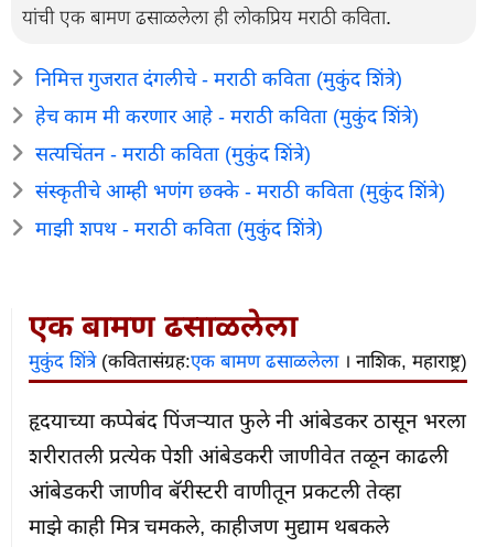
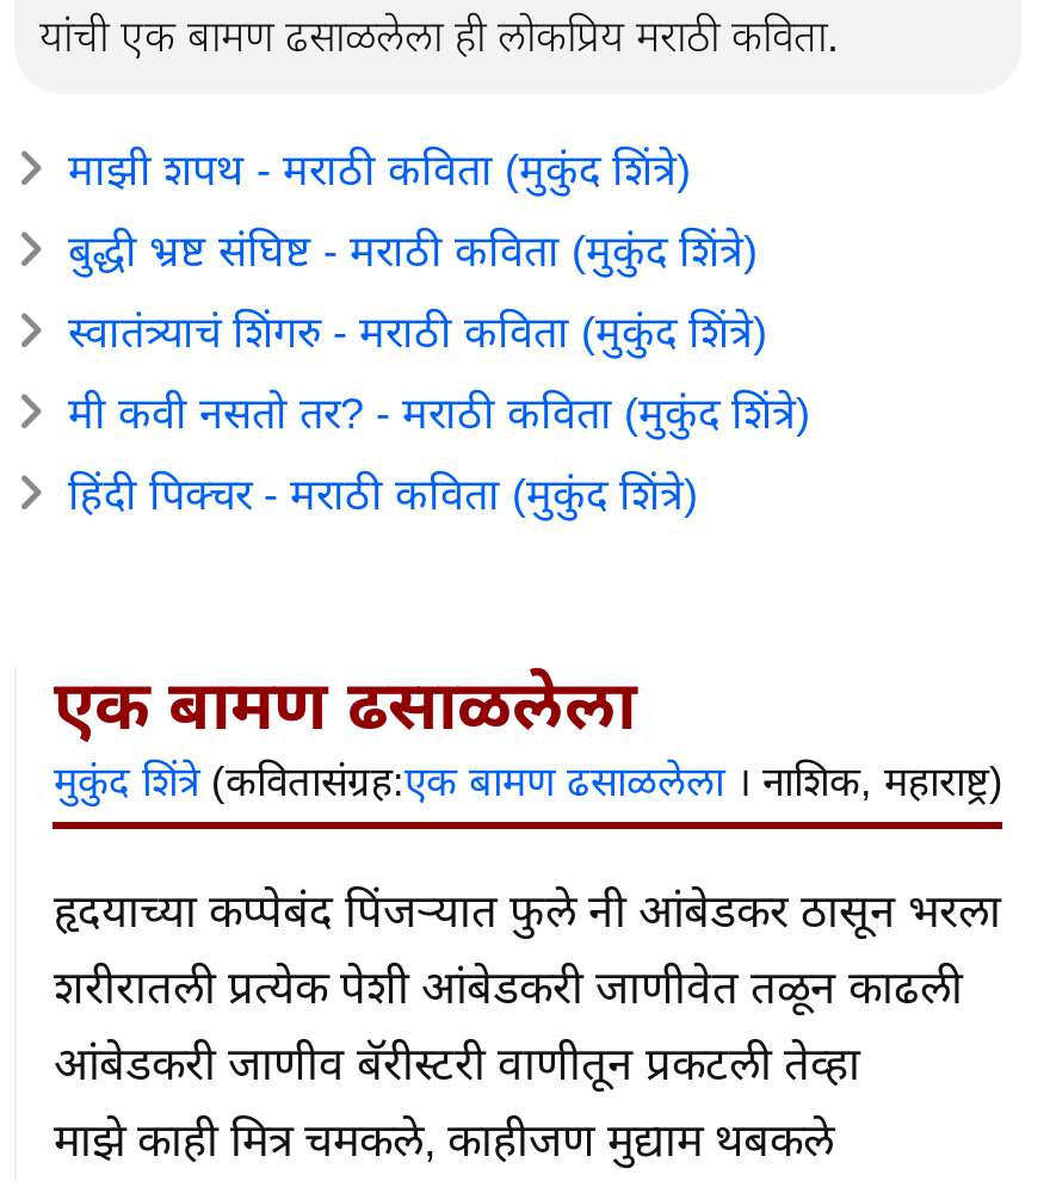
[36,68,446,202] निमित्त गुजरात दंगलीचे - मराठी कविता (मुकुंद शिंत्रे) | हेच काम मी करणार आहे - मराठी कविता (मुकुंद शिंत्रे) | सत्यचिंतन - मराठी कविता (मुकुंद शिंत्रे) | संस्कृतीचे आम्ही भणंग छक्के - मराठी कविता (मुकुंद शिंत्रे) -> none
moved [36,218,323,240] -> [68,146,691,194]: माझी शपथ - मराठी कविता (मुकुंद शिंत्रे)
none -> [68,227,810,518] बुद्धी भ्रष्ट संघिष्ट - मराठी कविता (मुकुंद शिंत्रे) | स्वातंत्र्याचं शिंगरु - मराठी कविता (मुकुंद शिंत्रे) | मी कवी नसतो तर? - मराठी कविता (मुकुंद शिंत्रे) | हिंदी पिक्चर - मराठी कविता (मुकुंद शिंत्रे)

